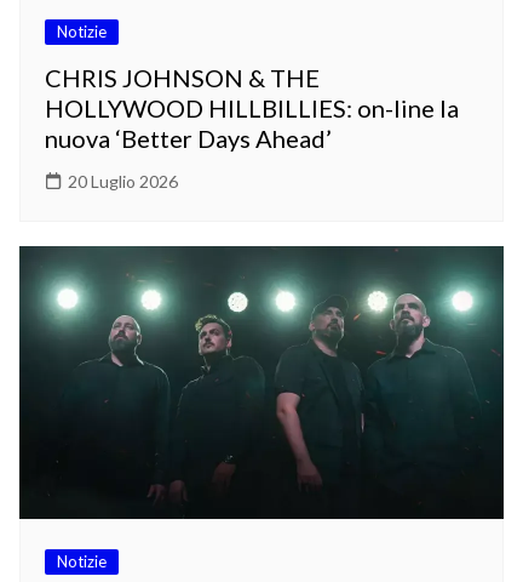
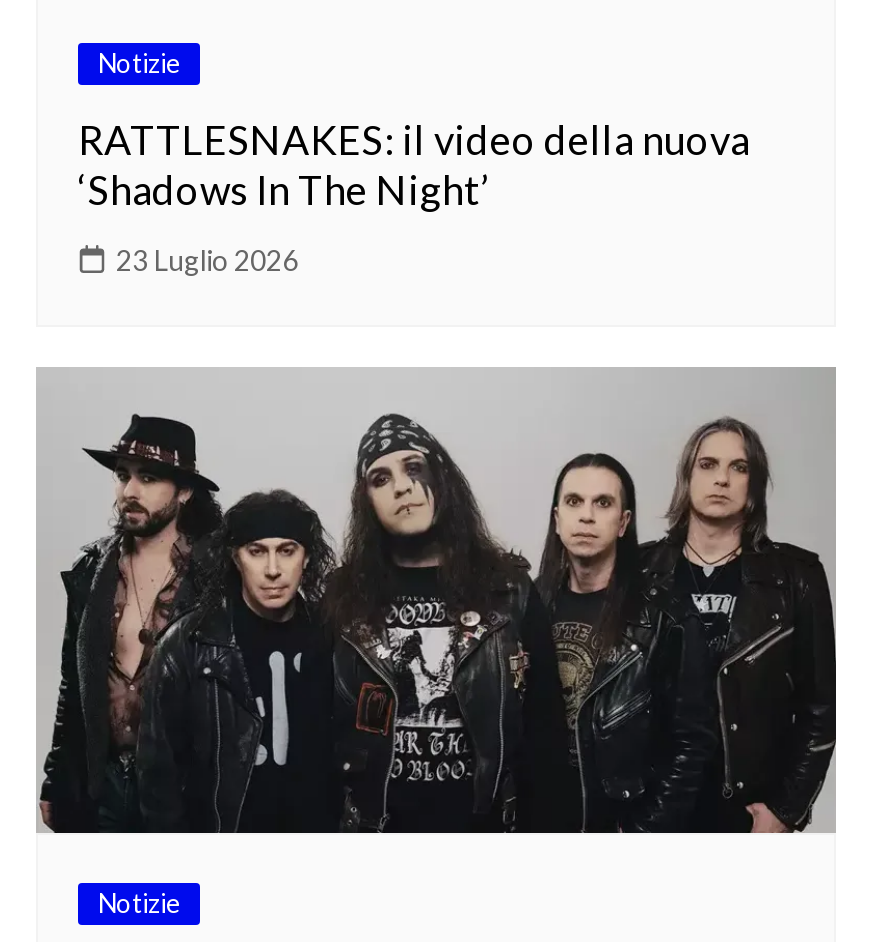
[45,63,459,152] CHRIS JOHNSON & THE | HOLLYWOOD HILLBILLIES: on-line la | nuova ‘Better Days Ahead’ -> [78,114,750,212] RATTLESNAKES: il video della nuova | ‘Shadows In The Night’
[68,171,178,191] 20 Luglio 2026 -> [116,242,298,276] 23 Luglio 2026
[19,236,504,520] [image] -> [36,367,836,835] [image]

